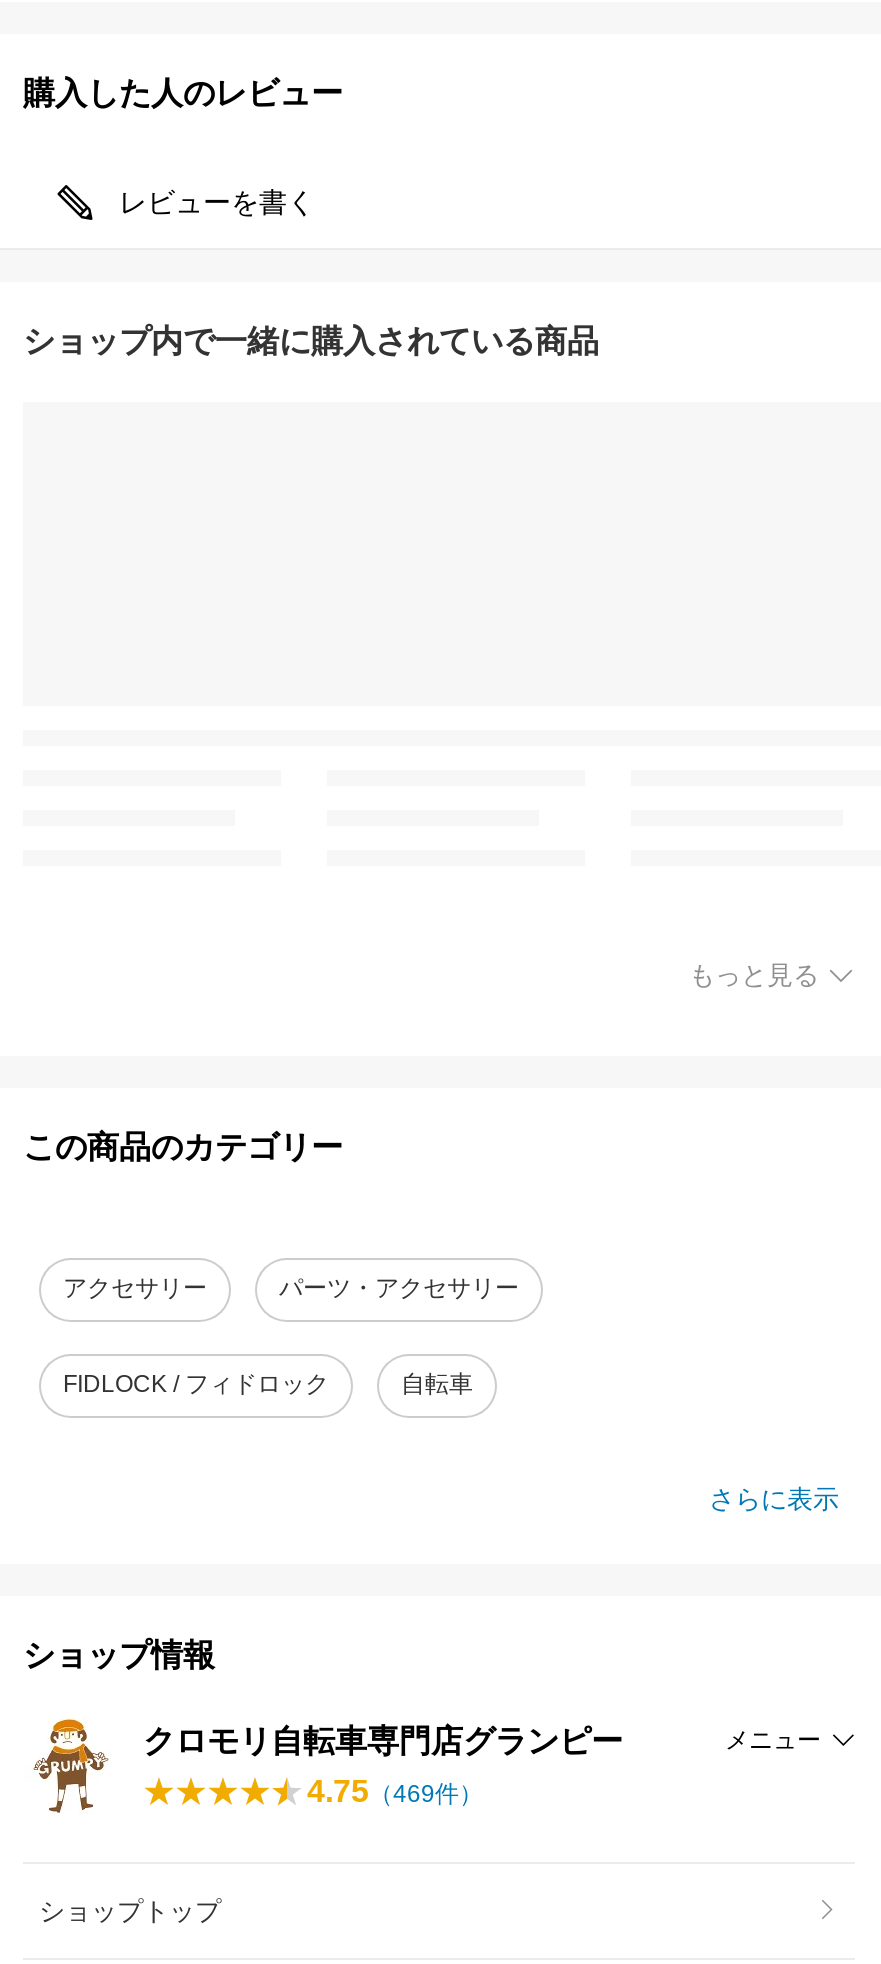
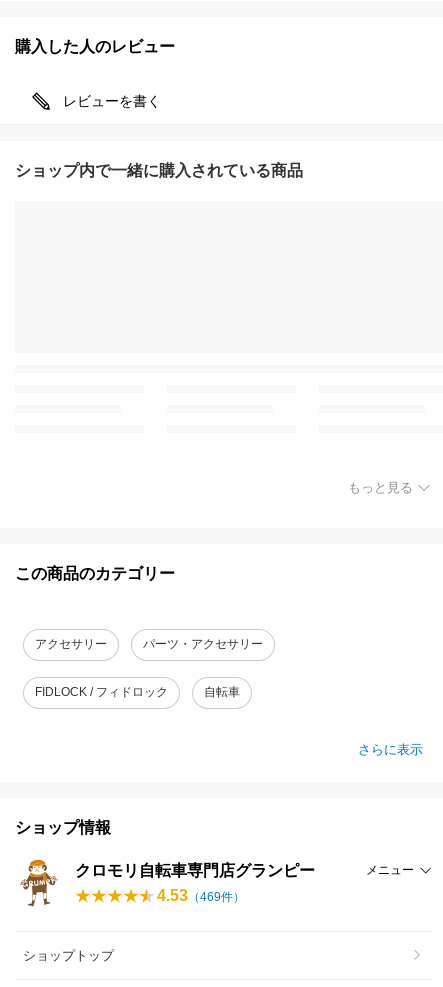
[307,1774,483,1808] 4.75（469件） -> [157,887,245,904] 4.53（469件）

